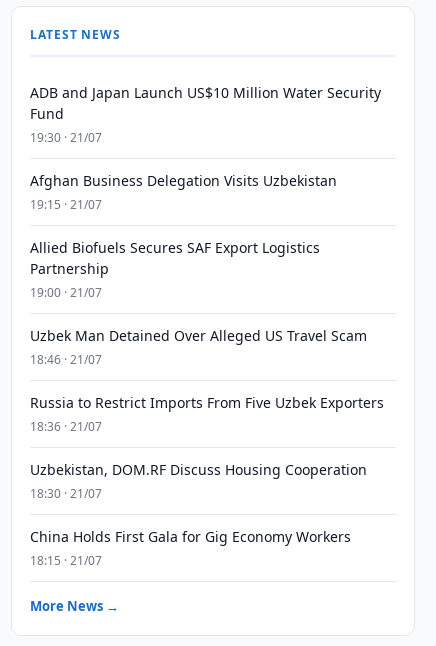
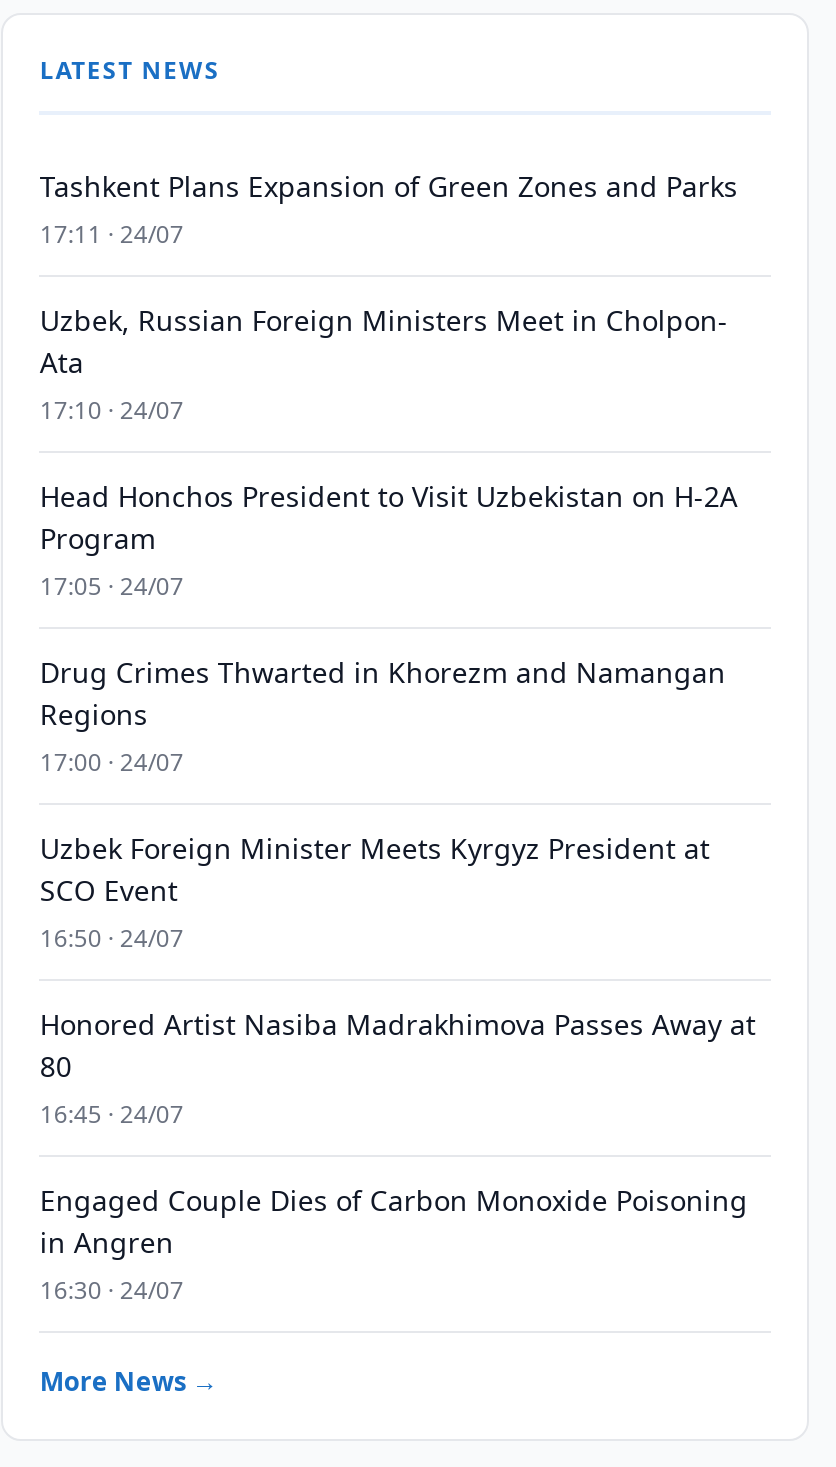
[30,83,381,146] ADB and Japan Launch US$10 Million Water Security | Fund | 19:30 · 21/07 -> [40,167,738,251] Tashkent Plans Expansion of Green Zones and Parks | 17:11 · 24/07
[30,171,337,213] Afghan Business Delegation Visits Uzbekistan | 19:15 · 21/07 -> [40,301,728,427] Uzbek, Russian Foreign Ministers Meet in Cholpon- | Ata | 17:10 · 24/07
[30,238,320,301] Allied Biofuels Secures SAF Export Logistics | Partnership | 19:00 · 21/07 -> [40,477,738,603] Head Honchos President to Visit Uzbekistan on H-2A | Program | 17:05 · 24/07
[30,326,367,368] Uzbek Man Detained Over Alleged US Travel Scam | 18:46 · 21/07 -> [40,653,726,779] Drug Crimes Thwarted in Khorezm and Namangan | Regions | 17:00 · 24/07
[30,393,384,435] Russia to Restrict Imports From Five Uzbek Exporters | 18:36 · 21/07 -> [40,829,710,955] Uzbek Foreign Minister Meets Kyrgyz President at | SCO Event | 16:50 · 24/07
[30,460,367,502] Uzbekistan, DOM.RF Discuss Housing Cooperation | 18:30 · 21/07 -> [40,1005,756,1131] Honored Artist Nasiba Madrakhimova Passes Away at | 80 | 16:45 · 24/07
[30,527,351,569] China Holds First Gala for Gig Economy Workers | 18:15 · 21/07 -> [40,1181,748,1307] Engaged Couple Dies of Carbon Monoxide Poisoning | in Angren | 16:30 · 24/07

